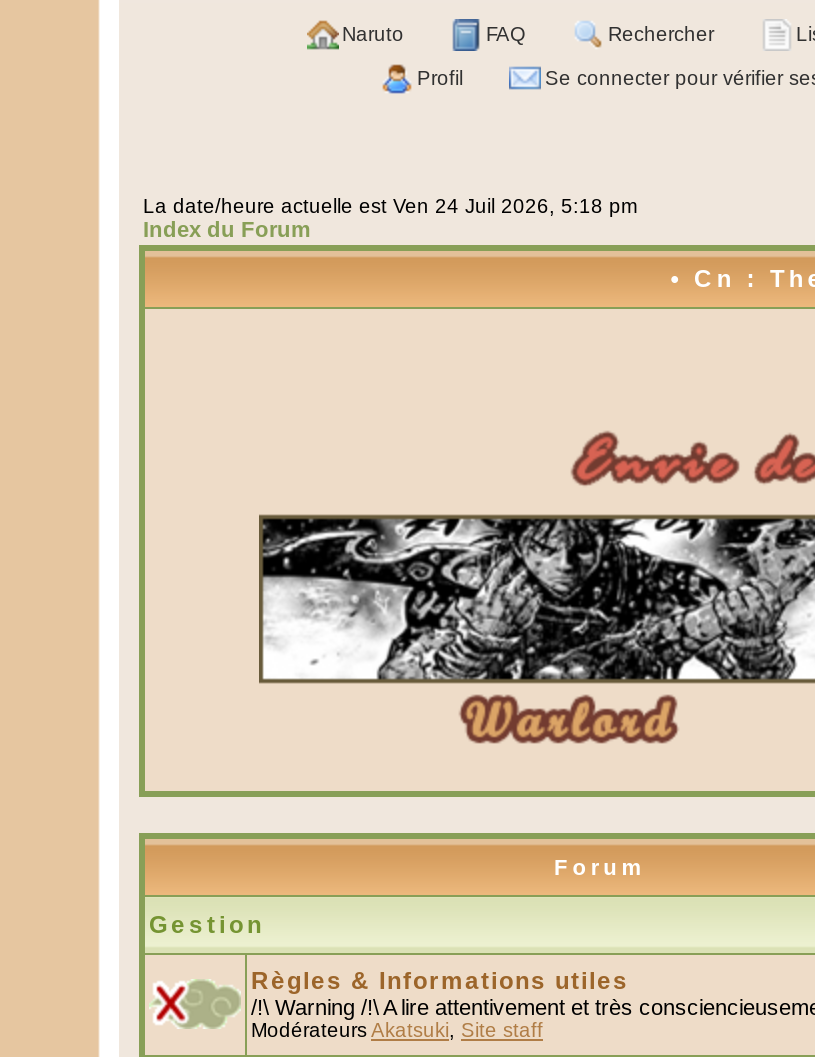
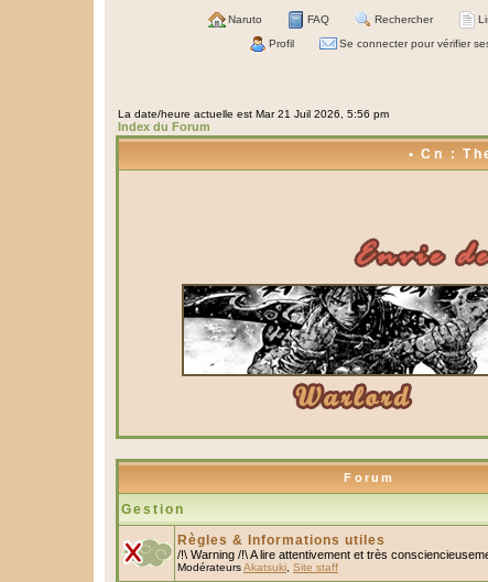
[143,195,637,217] La date/heure actuelle est Ven 24 Juil 2026, 5:18 pm -> [118,108,389,120] La date/heure actuelle est Mar 21 Juil 2026, 5:56 pm

